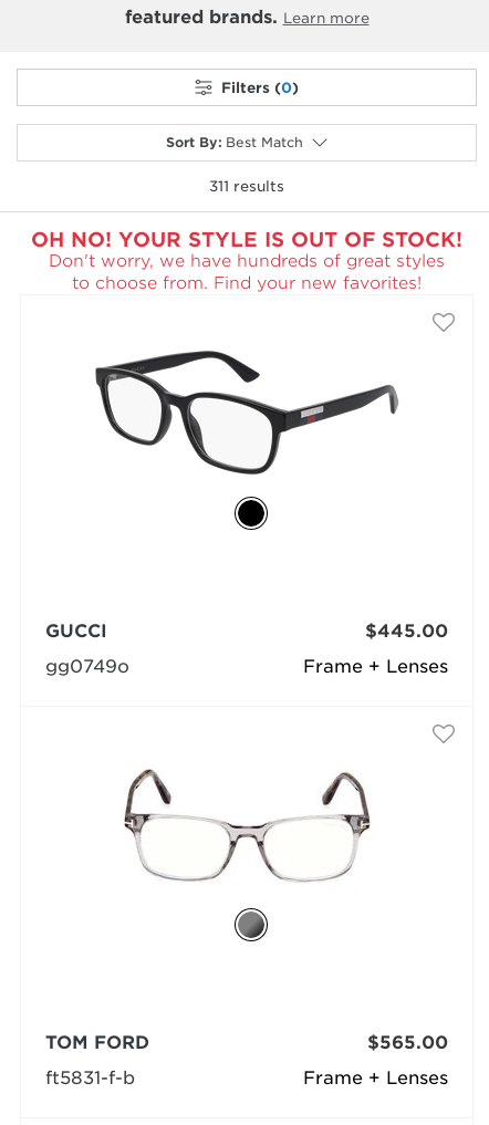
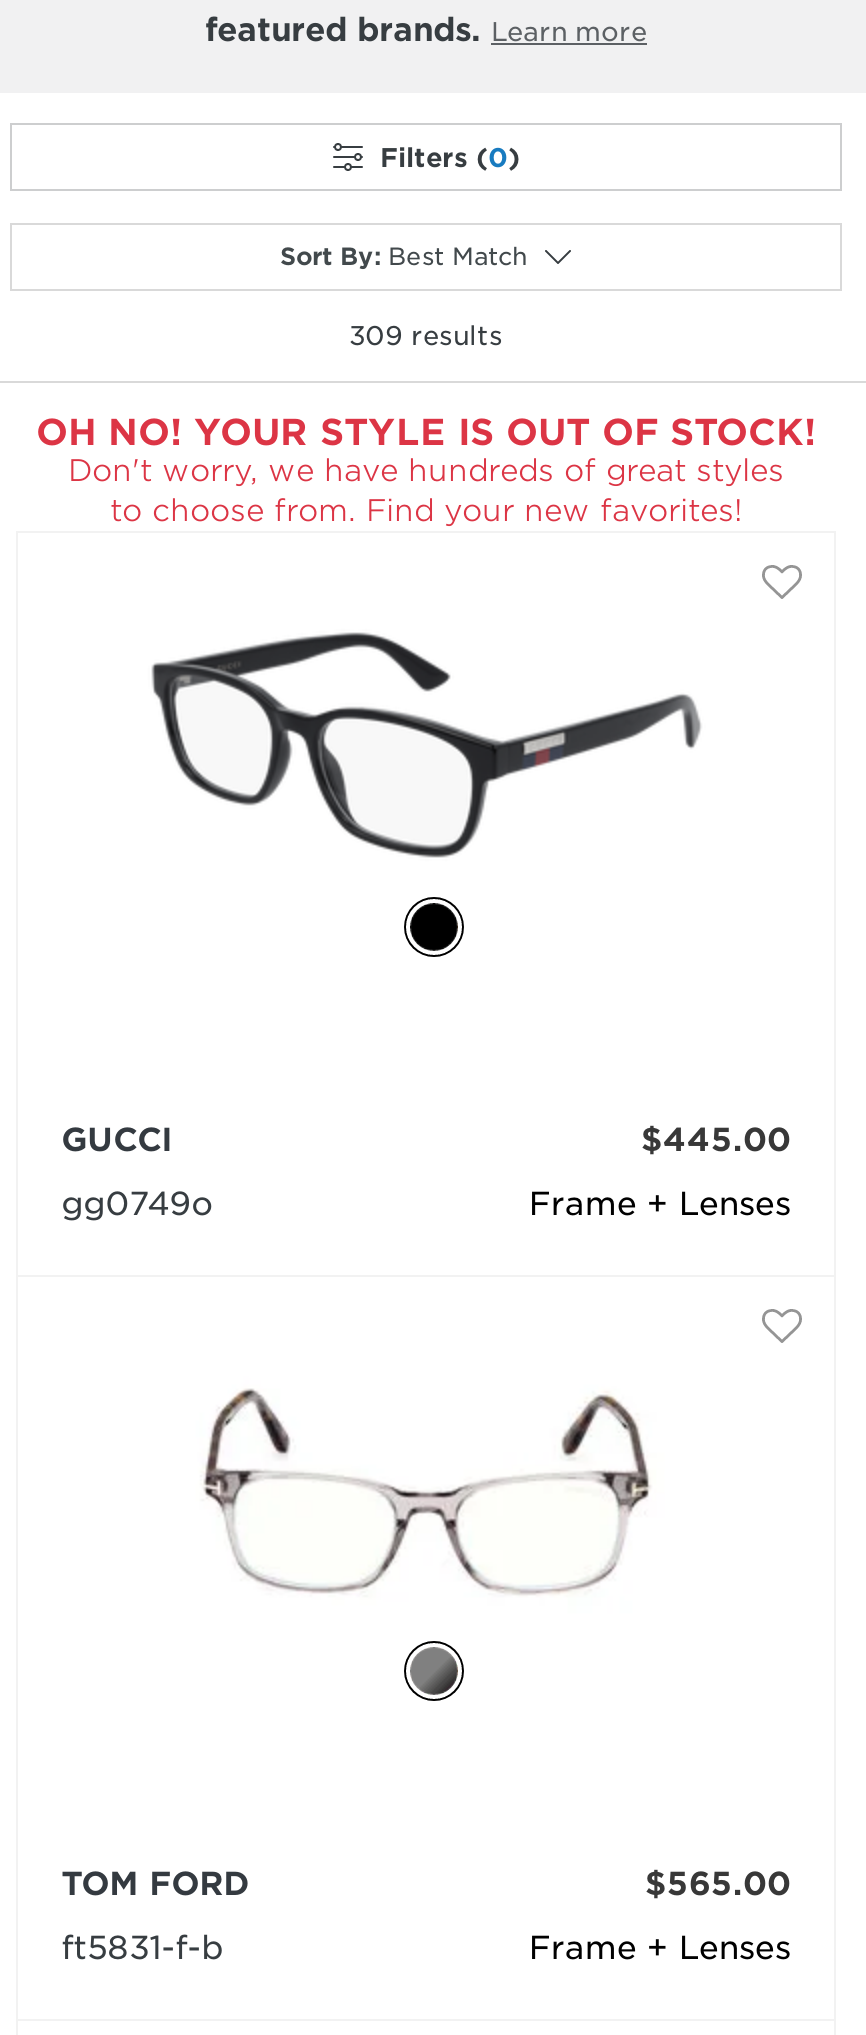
[209,178,284,195] 311 results -> [349,321,503,351] 309 results

